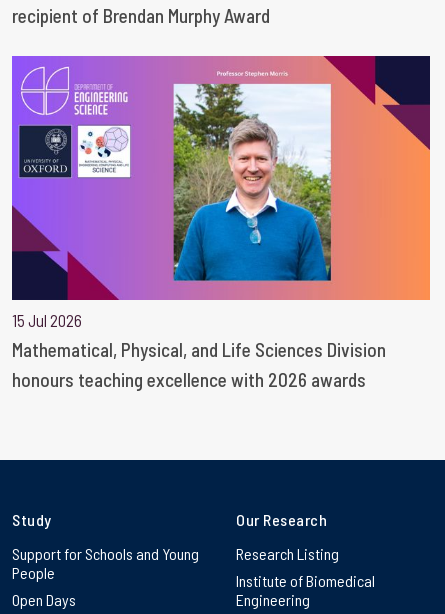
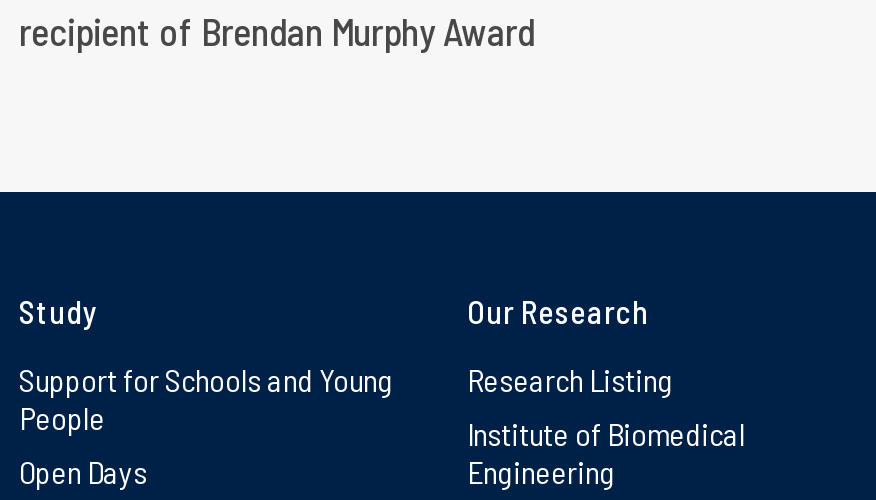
[11,55,431,391] [image] | 15 Jul 2026 | Mathematical, Physical, and Life Sciences Division | honours teaching excellence with 2026 awards -> none

